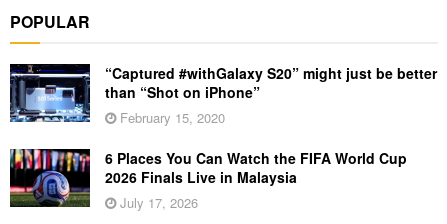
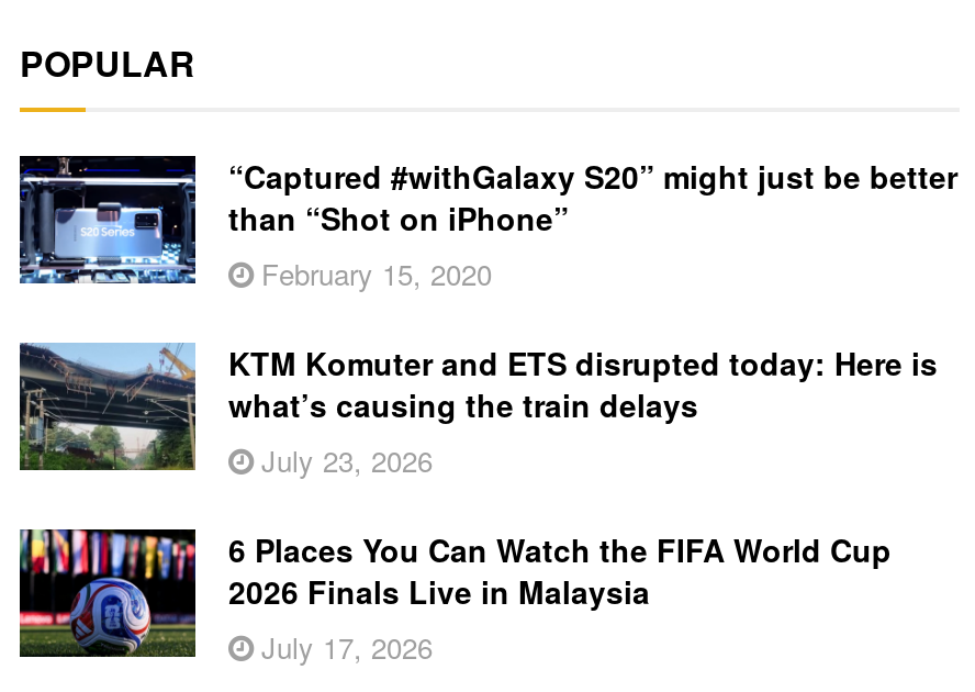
none -> [20,341,938,482] [image] | KTM Komuter and ETS disrupted today: Here is | what’s causing the train delays | July 23, 2026

